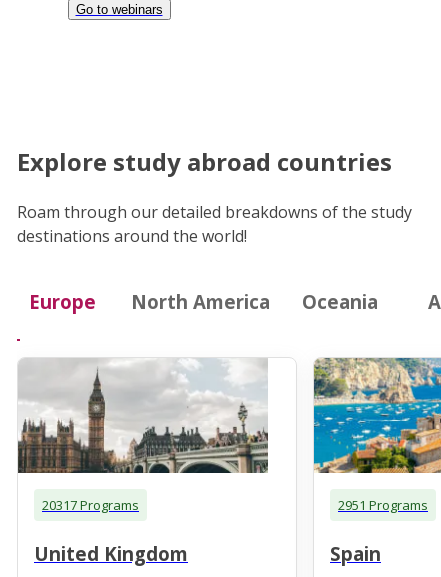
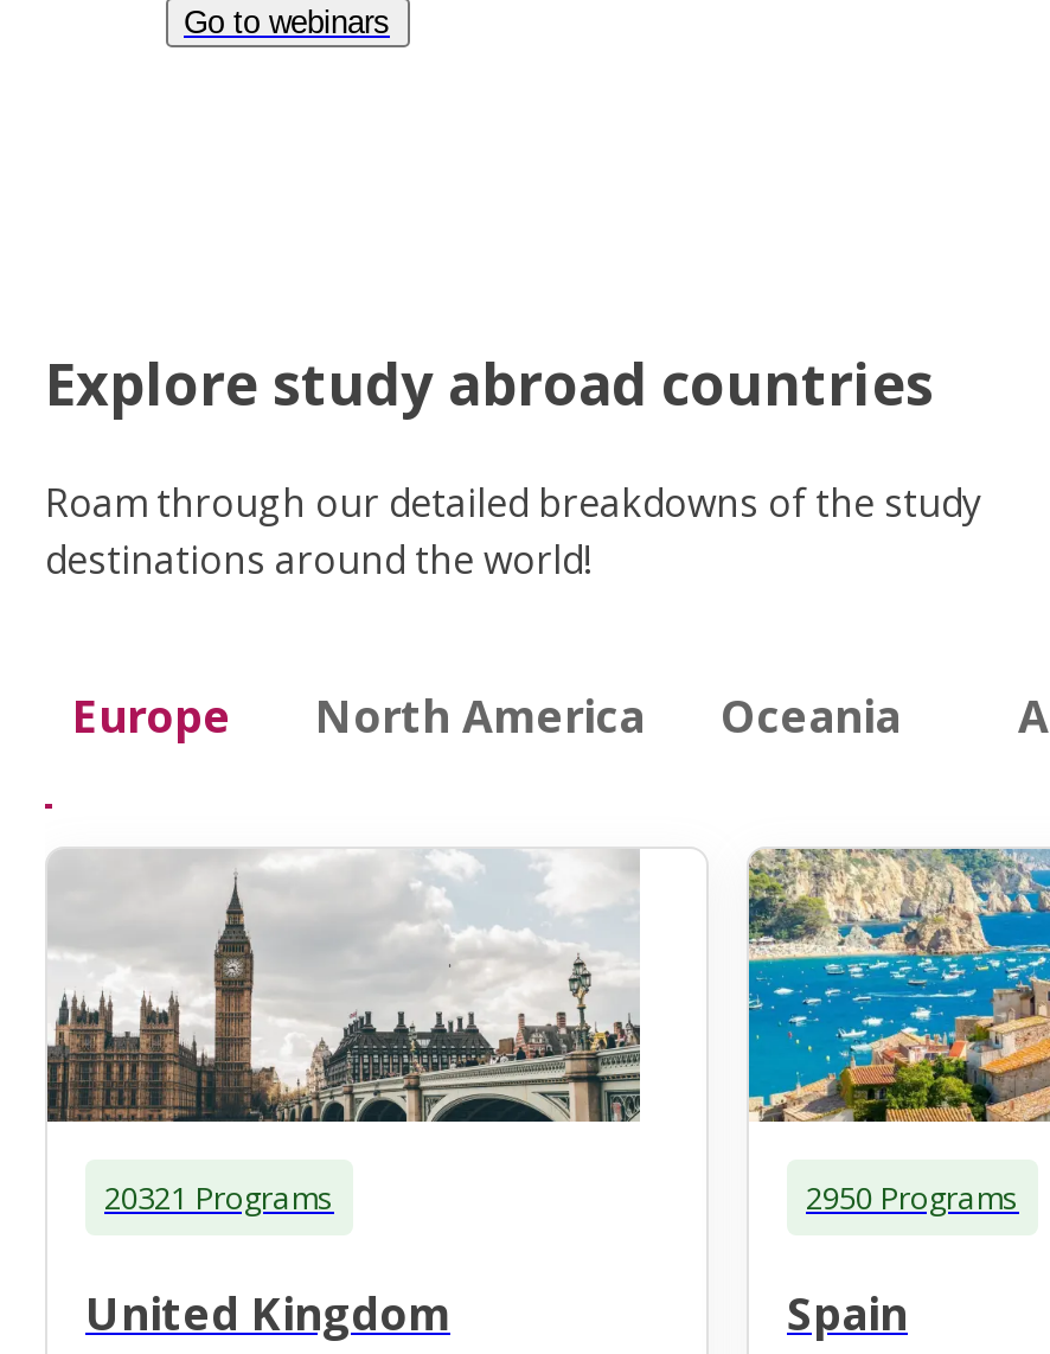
[42,496,139,514] 20317 Programs -> [104,1175,334,1218] 20321 Programs
[338,496,428,514] 2951 Programs -> [806,1175,1019,1218] 2950 Programs

